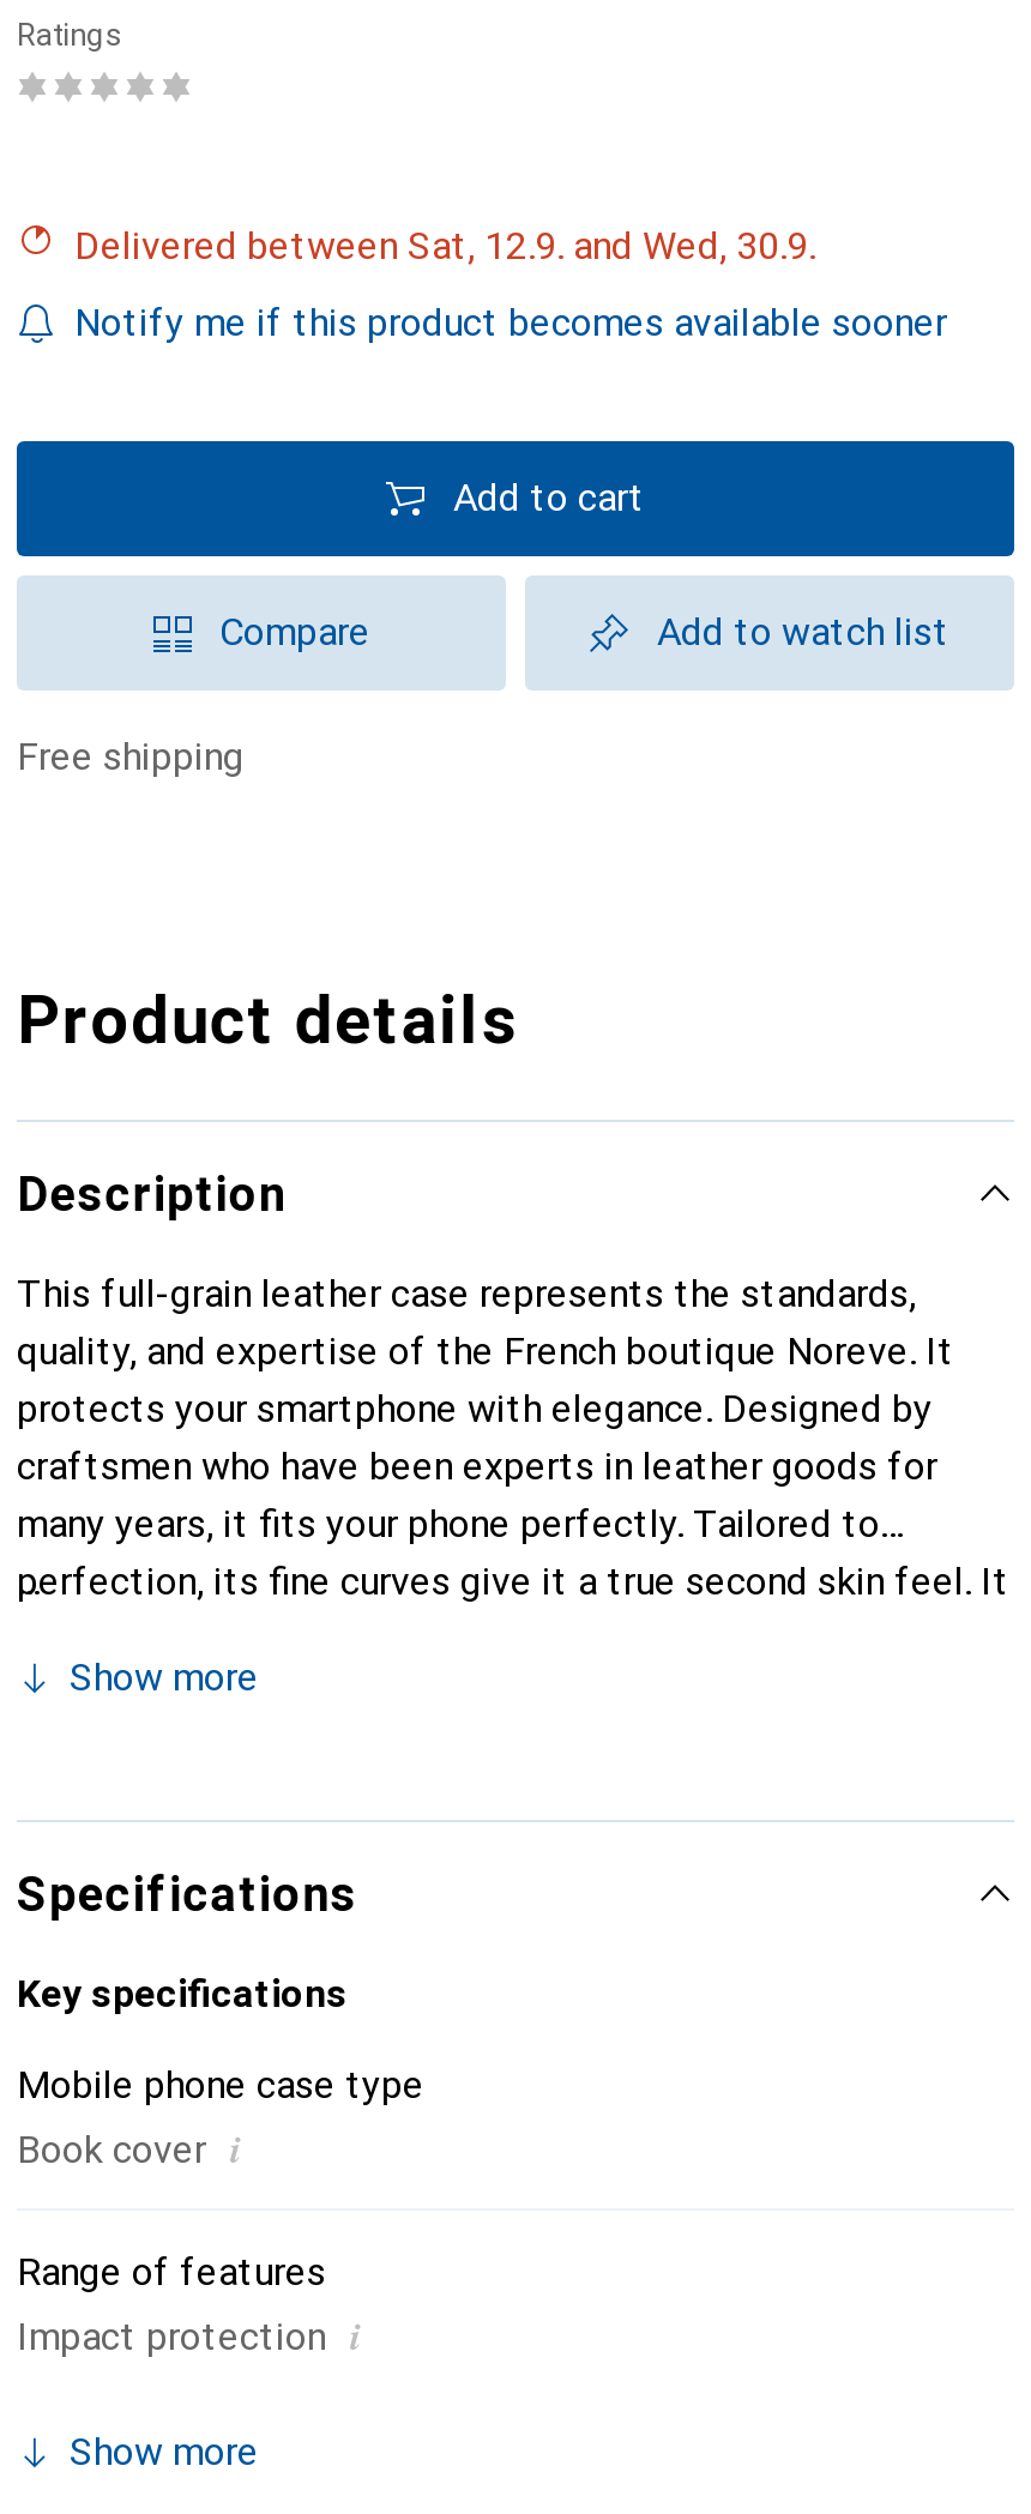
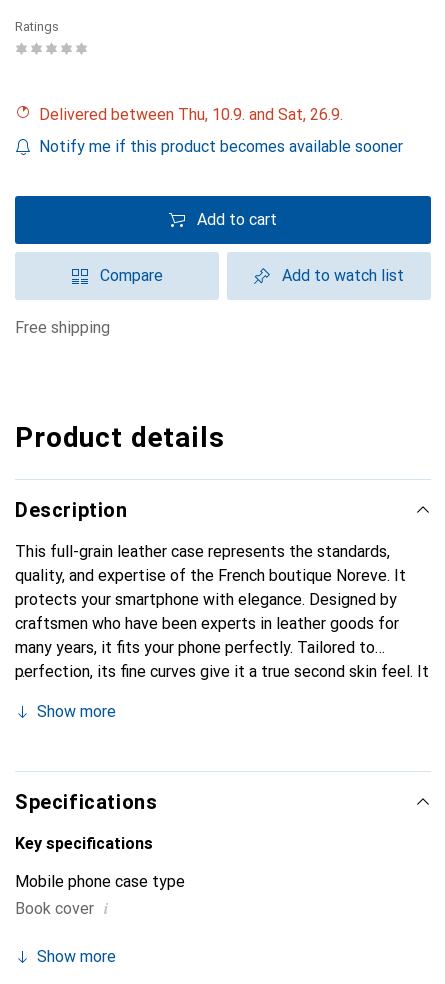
[101,223,815,269] Delivered between Sat, 12.9. and Wed, 30.9. -> [50,105,343,124] Delivered between Thu, 10.9. and Sat, 26.9.
[17,2249,360,2362] Range of features | Impact protection i -> none

